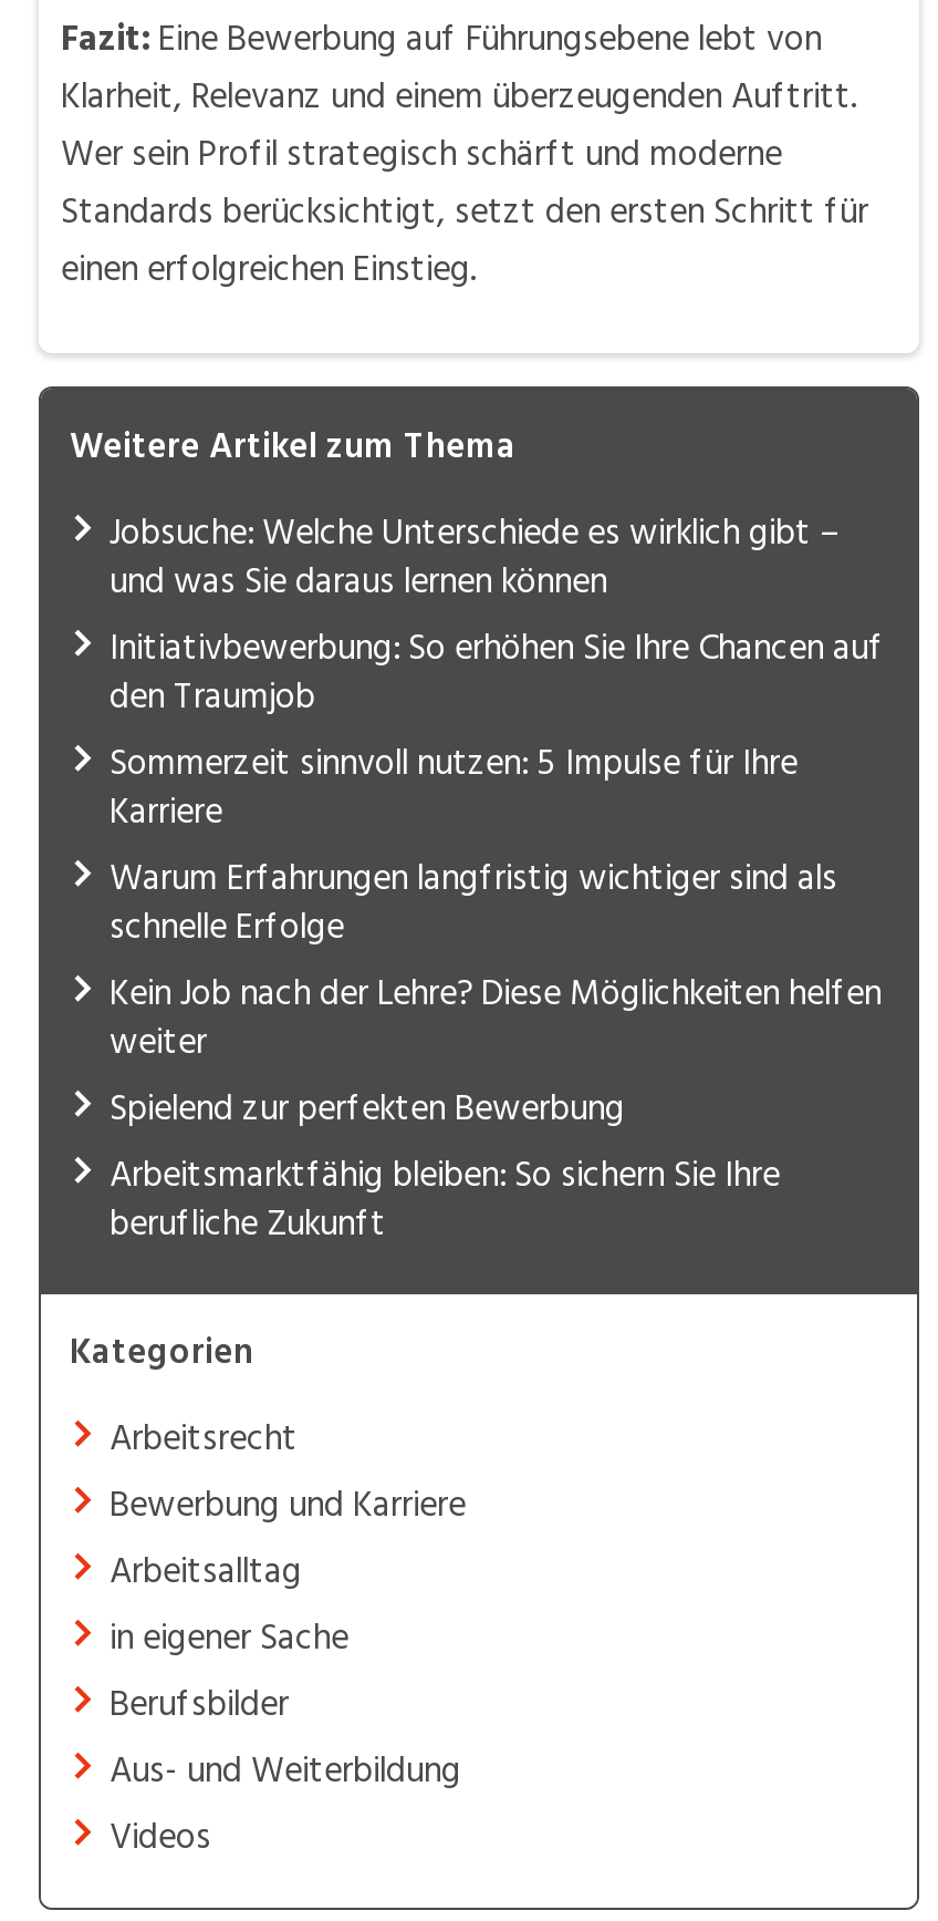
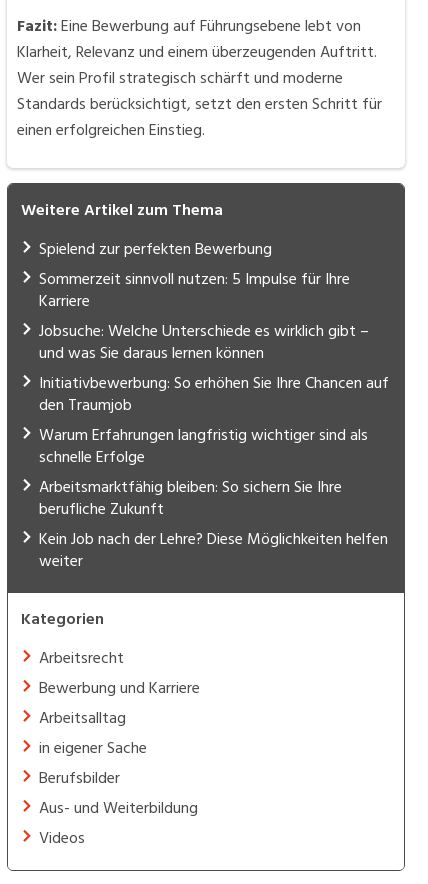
moved [110,504,884,726] -> [39,318,389,418]: Jobsuche: Welche Unterschiede es wirklich gibt – | und was Sie daraus lernen können | Initiativbewerbung: So erhöhen Sie Ihre Chancen auf | den Traumjob
moved [110,735,798,841] -> [39,266,350,314]: Sommerzeit sinnvoll nutzen: 5 Impulse für Ihre | Karriere
moved [110,850,837,956] -> [39,422,368,470]: Warum Erfahrungen langfristig wichtiger sind als | schnelle Erfolge
moved [110,965,882,1071] -> [39,526,388,574]: Kein Job nach der Lehre? Diese Möglichkeiten helfen | weiter
moved [110,1080,625,1138] -> [39,236,272,262]: Spielend zur perfekten Bewerbung
moved [110,1147,780,1253] -> [39,474,342,522]: Arbeitsmarktfähig bleiben: So sichern Sie Ihre | berufliche Zukunft

